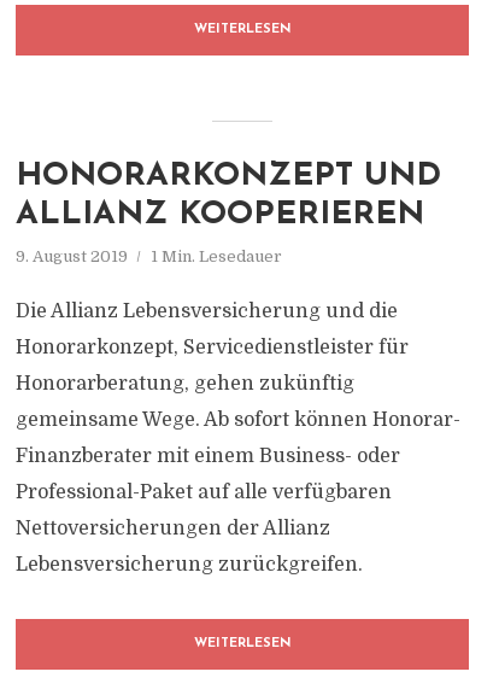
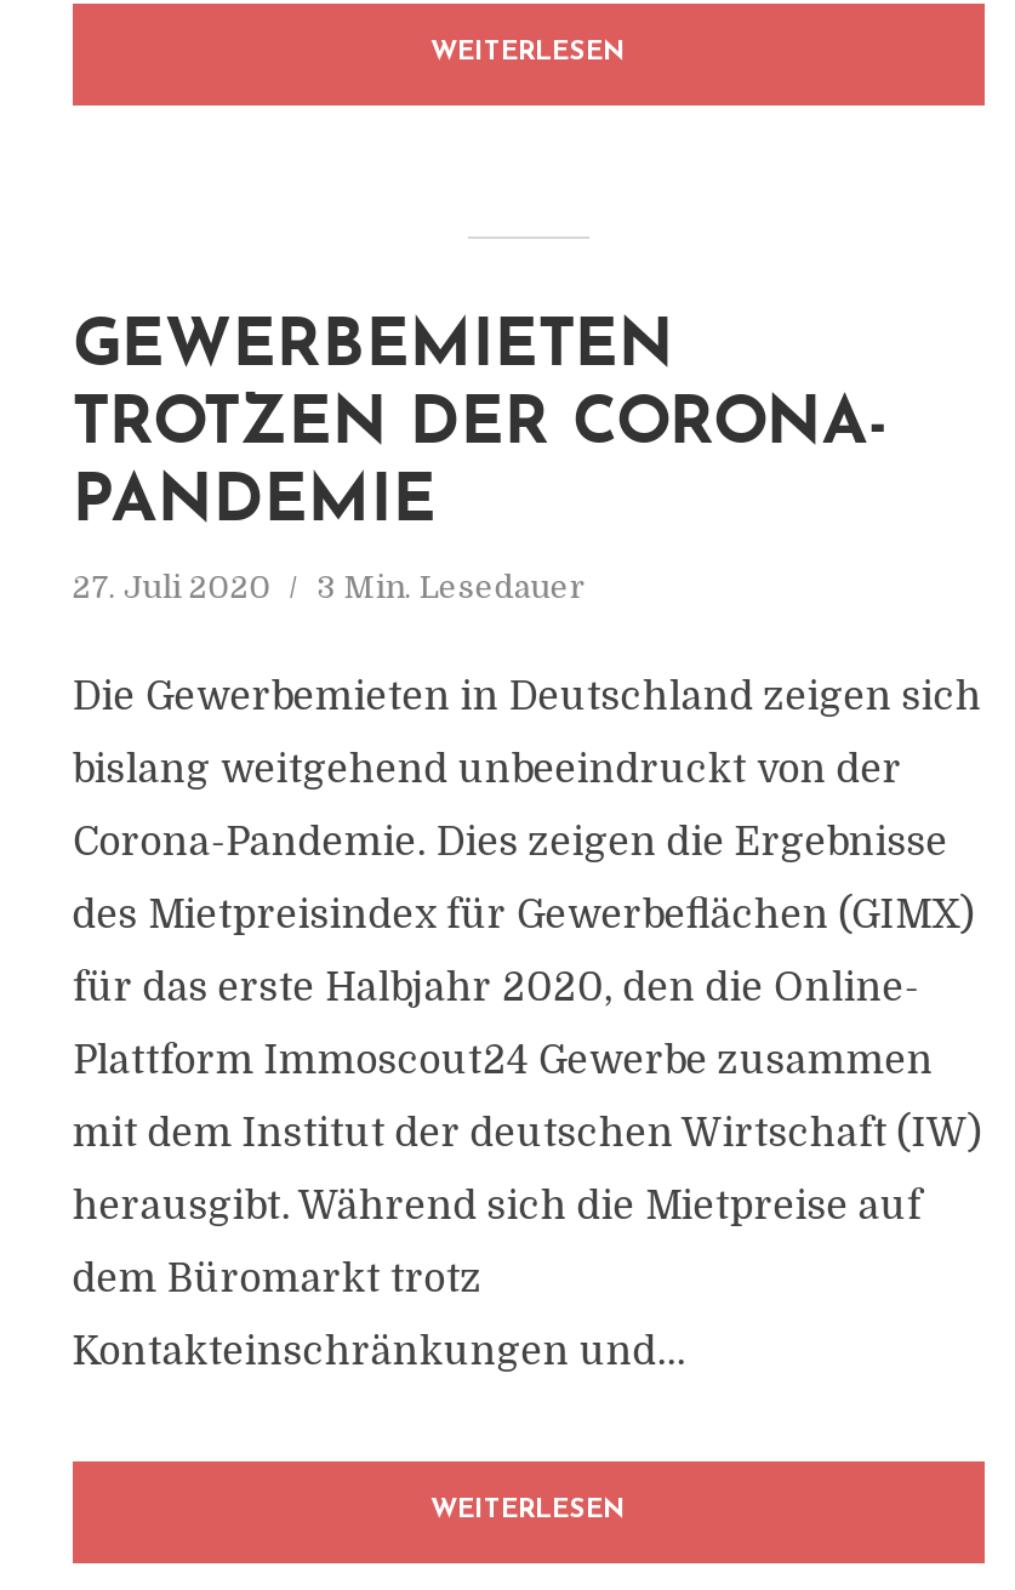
[15,160,460,576] HONORARKONZEPT UND | ALLIANZ KOOPERIEREN | 9. August 2019 | 1 Min. Lesedauer | Die Allianz Lebensversicherung und die | Honorarkonzept, Servicedienstleister für | Honorarberatung, gehen zukünftig | gemeinsame Wege. Ab sofort können Honorar- | Finanzberater mit einem Business- oder | Professional-Paket auf alle verfügbaren | Nettoversicherungen der Allianz | Lebensversicherung zurückgreifen. -> [72,317,982,1374] GEWERBEMIETEN | TROTZEN DER CORONA- | PANDEMIE | 27. Juli 2020 | 3 Min. Lesedauer | Die Gewerbemieten in Deutschland zeigen sich | bislang weitgehend unbeeindruckt von der | Corona-Pandemie. Dies zeigen die Ergebnisse | des Mietpreisindex für Gewerbeflächen (GIMX) | für das erste Halbjahr 2020, den die Online- | Plattform Immoscout24 Gewerbe zusammen | mit dem Institut der deutschen Wirtschaft (IW) | herausgibt. Während sich die Mietpreise auf | dem Büromarkt trotz | Kontakteinschränkungen und...

